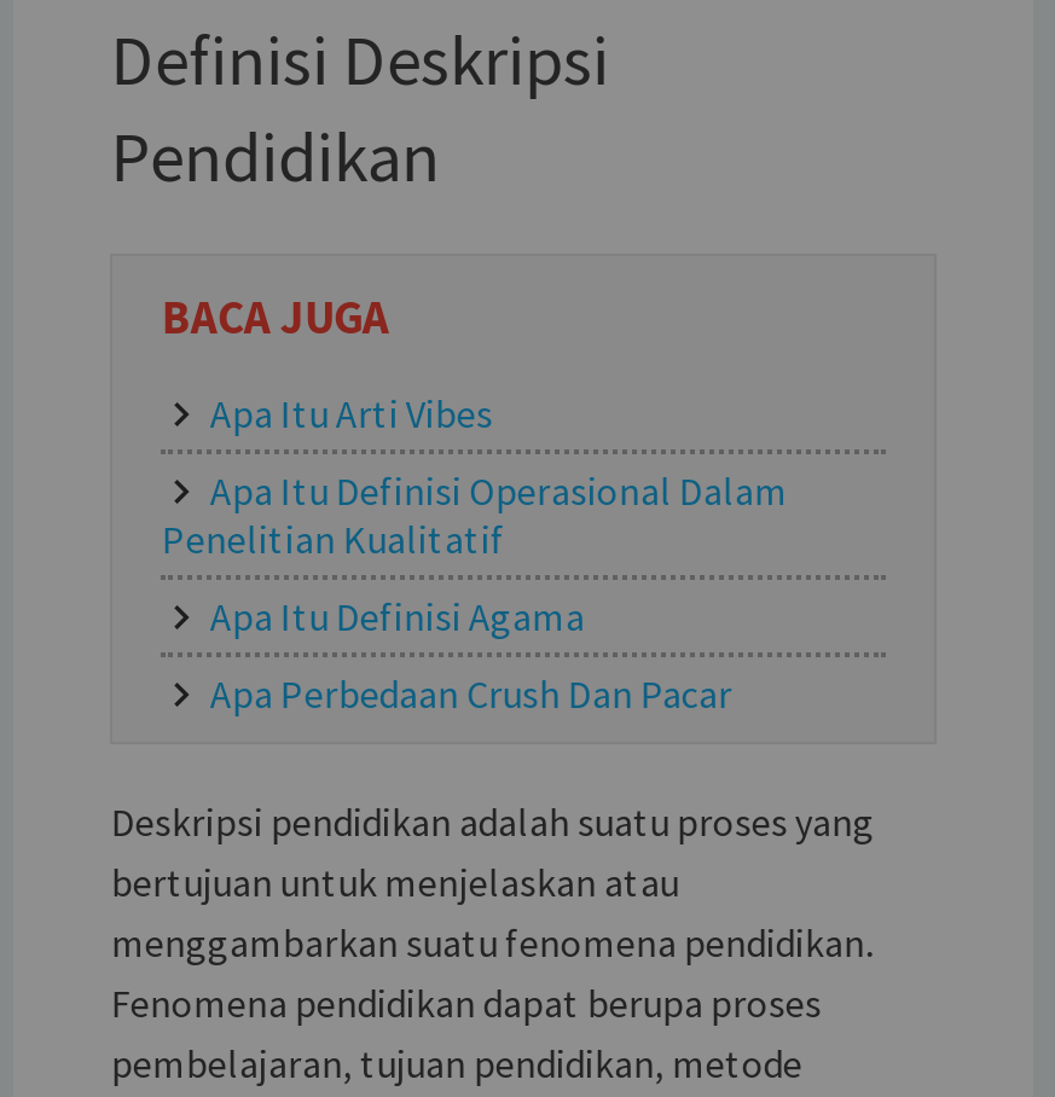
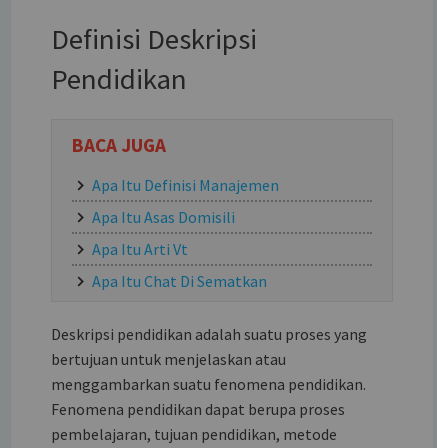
[210,389,493,437] Apa Itu Arti Vibes -> [92,175,279,195] Apa Itu Definisi Manajemen
[162,466,788,563] Apa Itu Definisi Operasional Dalam | Penelitian Kualitatif -> [92,207,235,227] Apa Itu Asas Domisili
[210,592,585,640] Apa Itu Definisi Agama -> [92,239,188,259] Apa Itu Arti Vt
[210,669,732,718] Apa Perbedaan Crush Dan Pacar -> [92,271,267,291] Apa Itu Chat Di Sematkan

